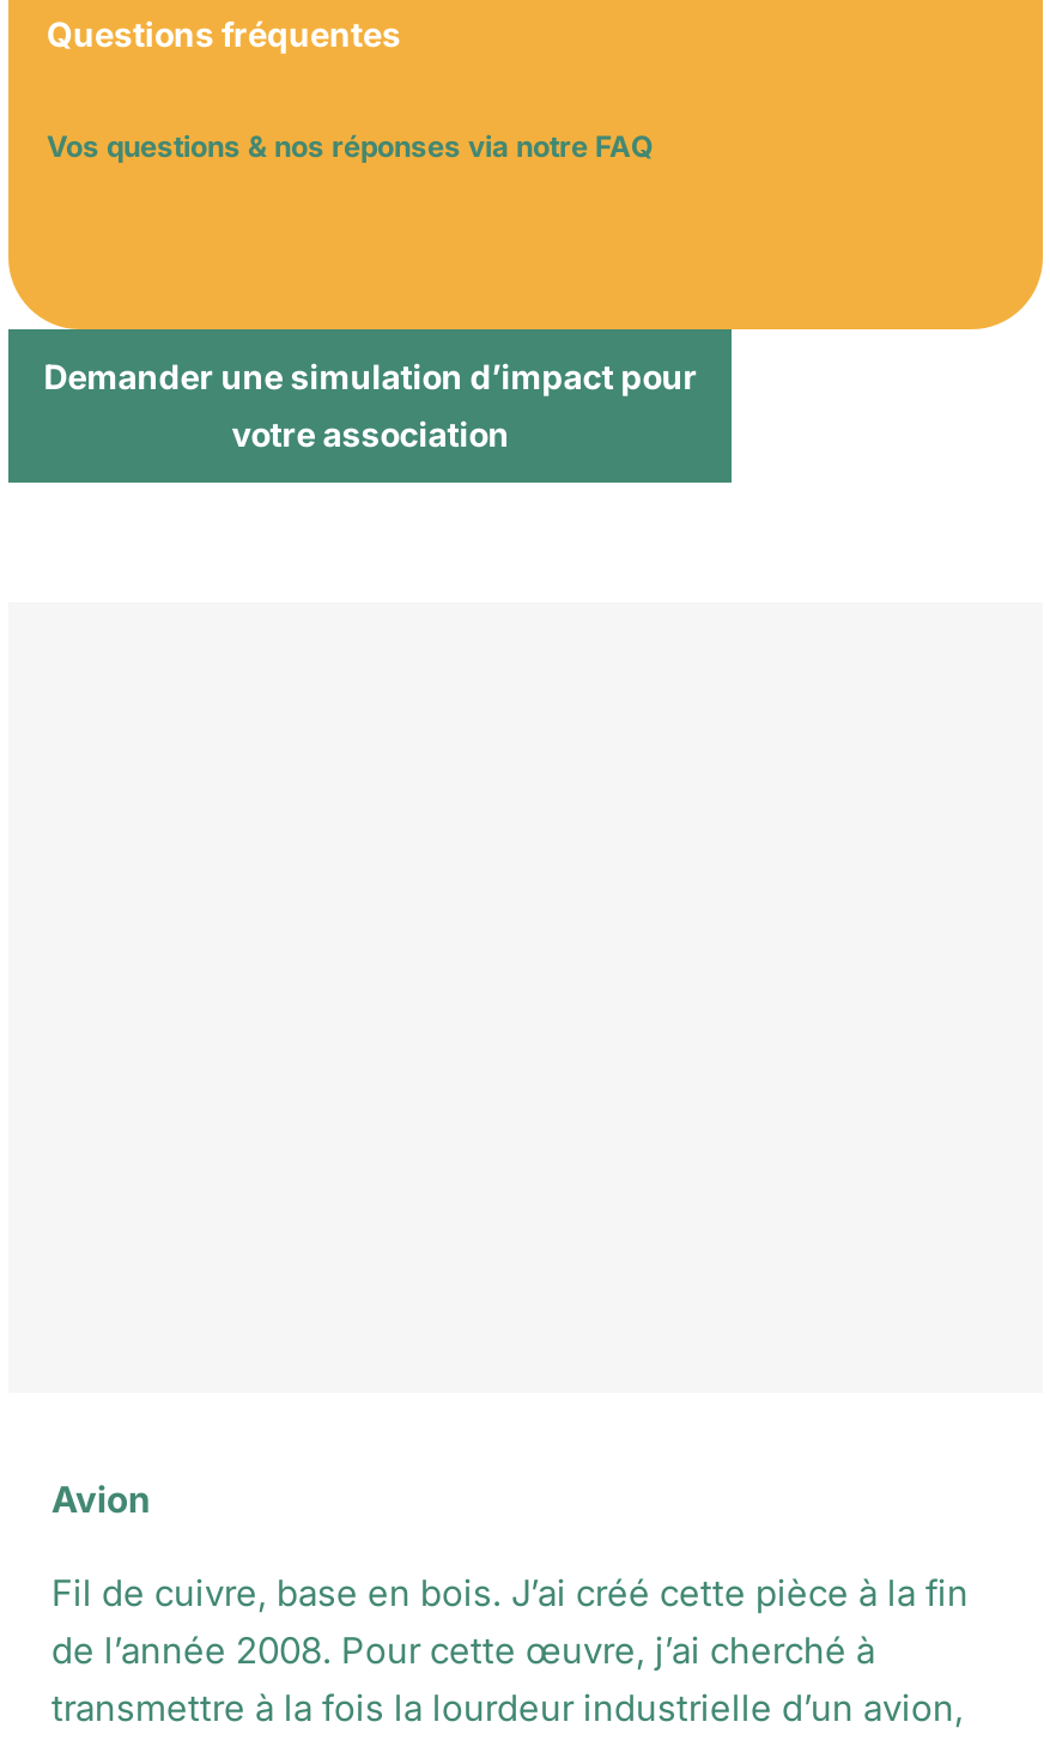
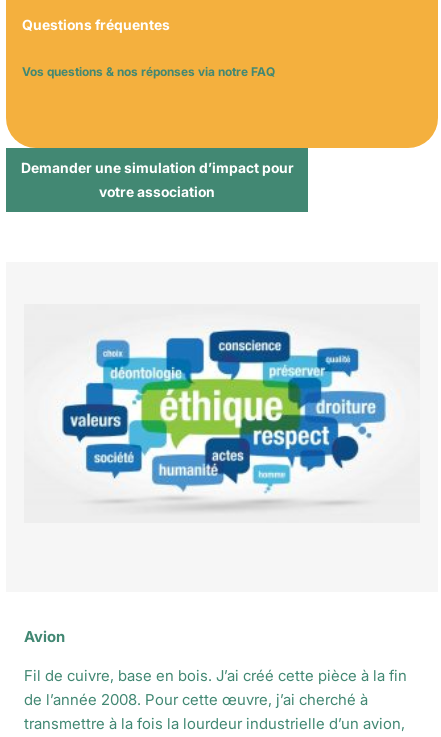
none -> [61,329,387,511] [image]

